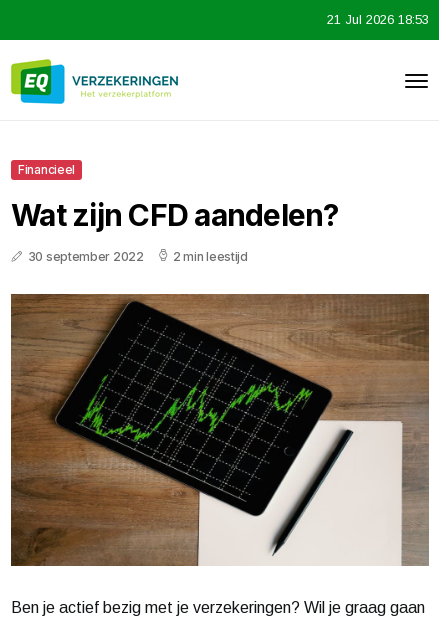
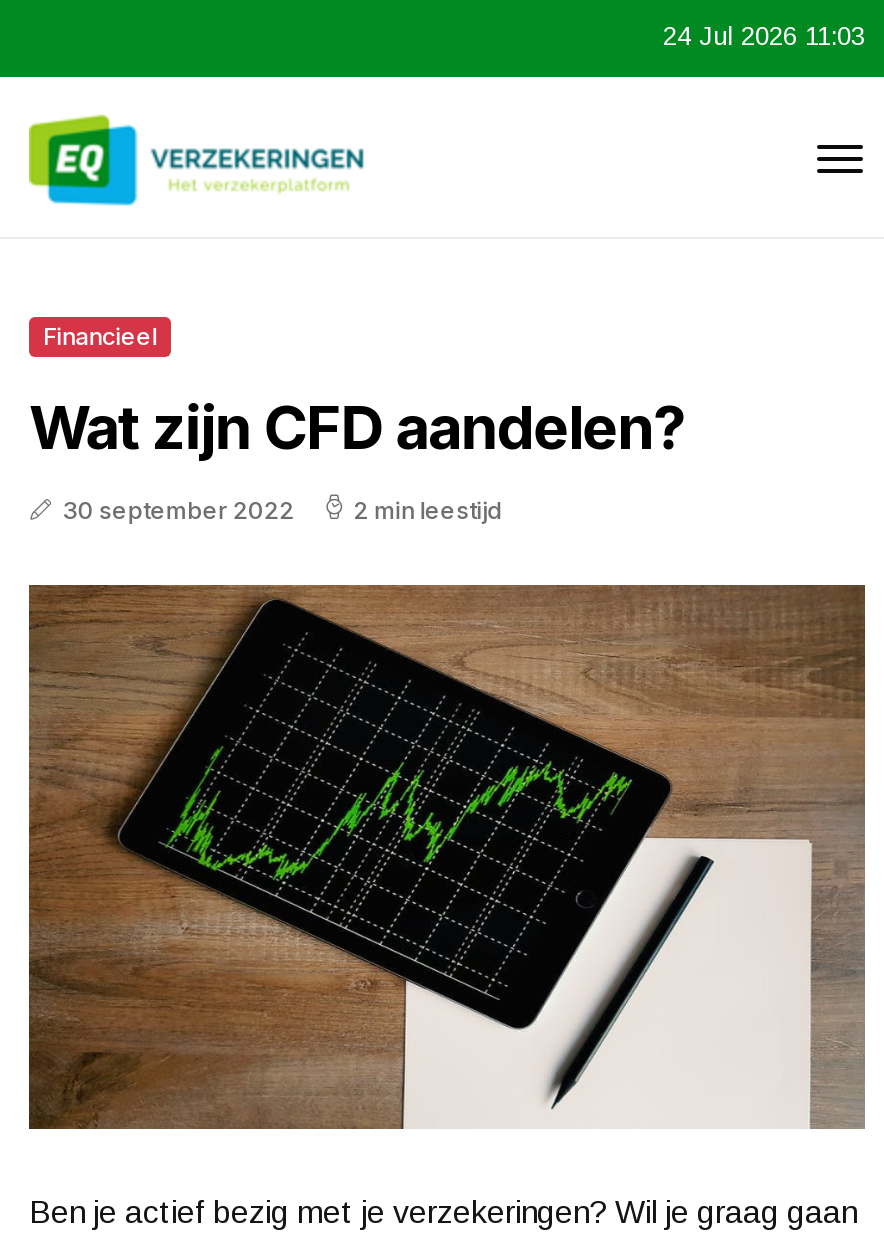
[327,12,429,27] 21 Jul 2026 18:53 -> [663,21,865,51] 24 Jul 2026 11:03

